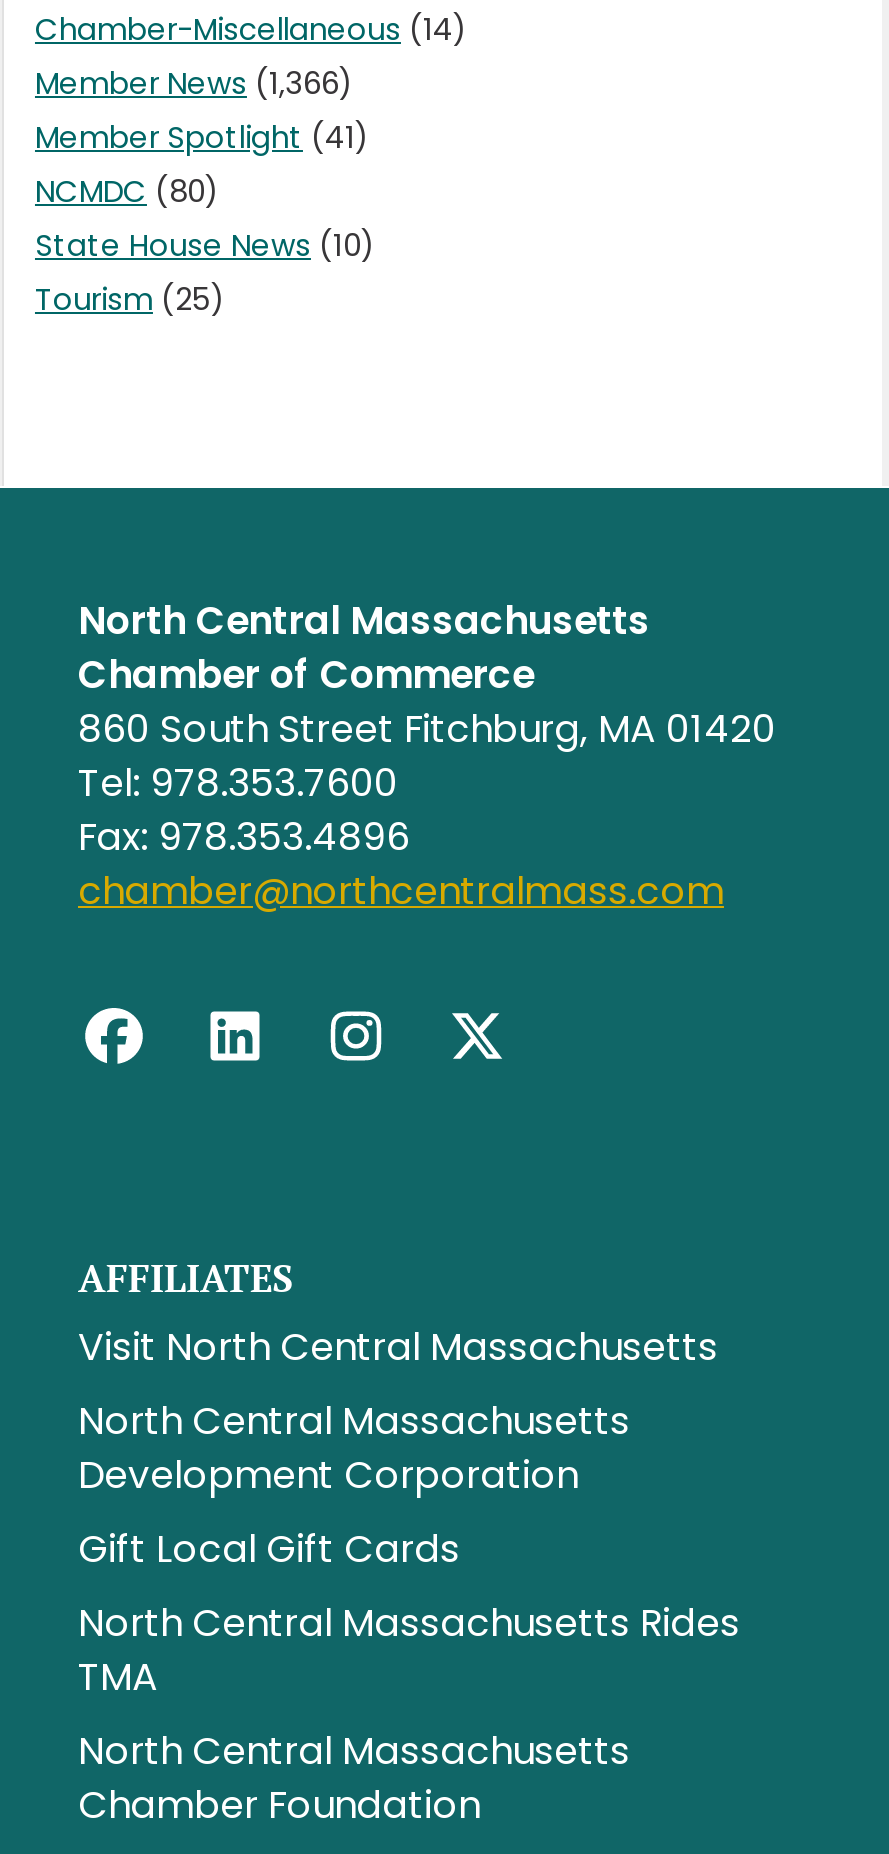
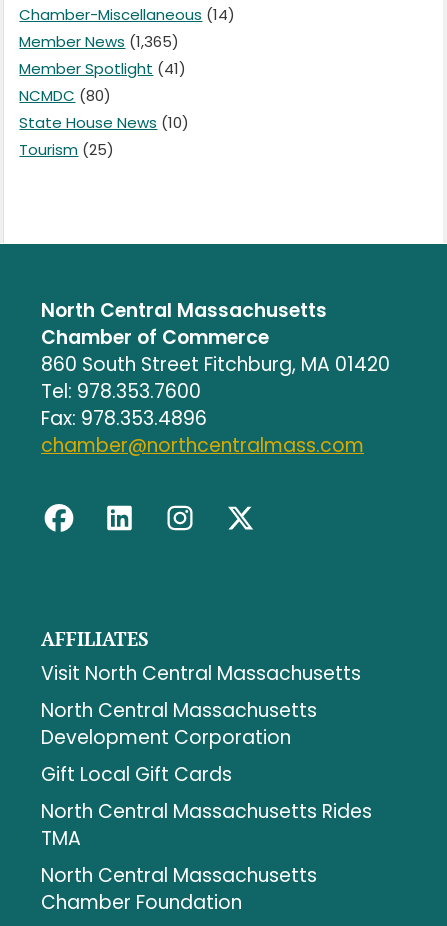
[35,63,353,105] Member News (1,366) -> [19,31,179,52] Member News (1,365)

